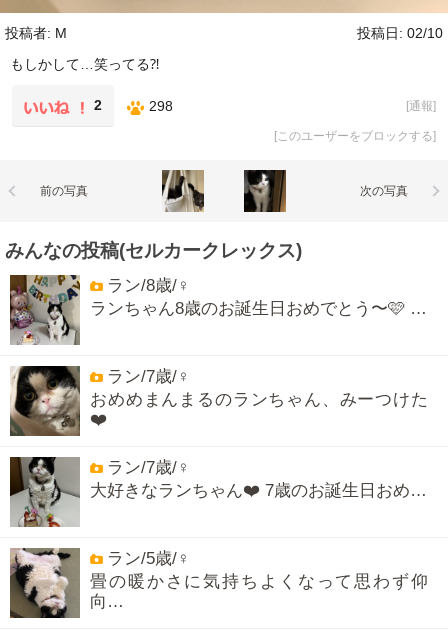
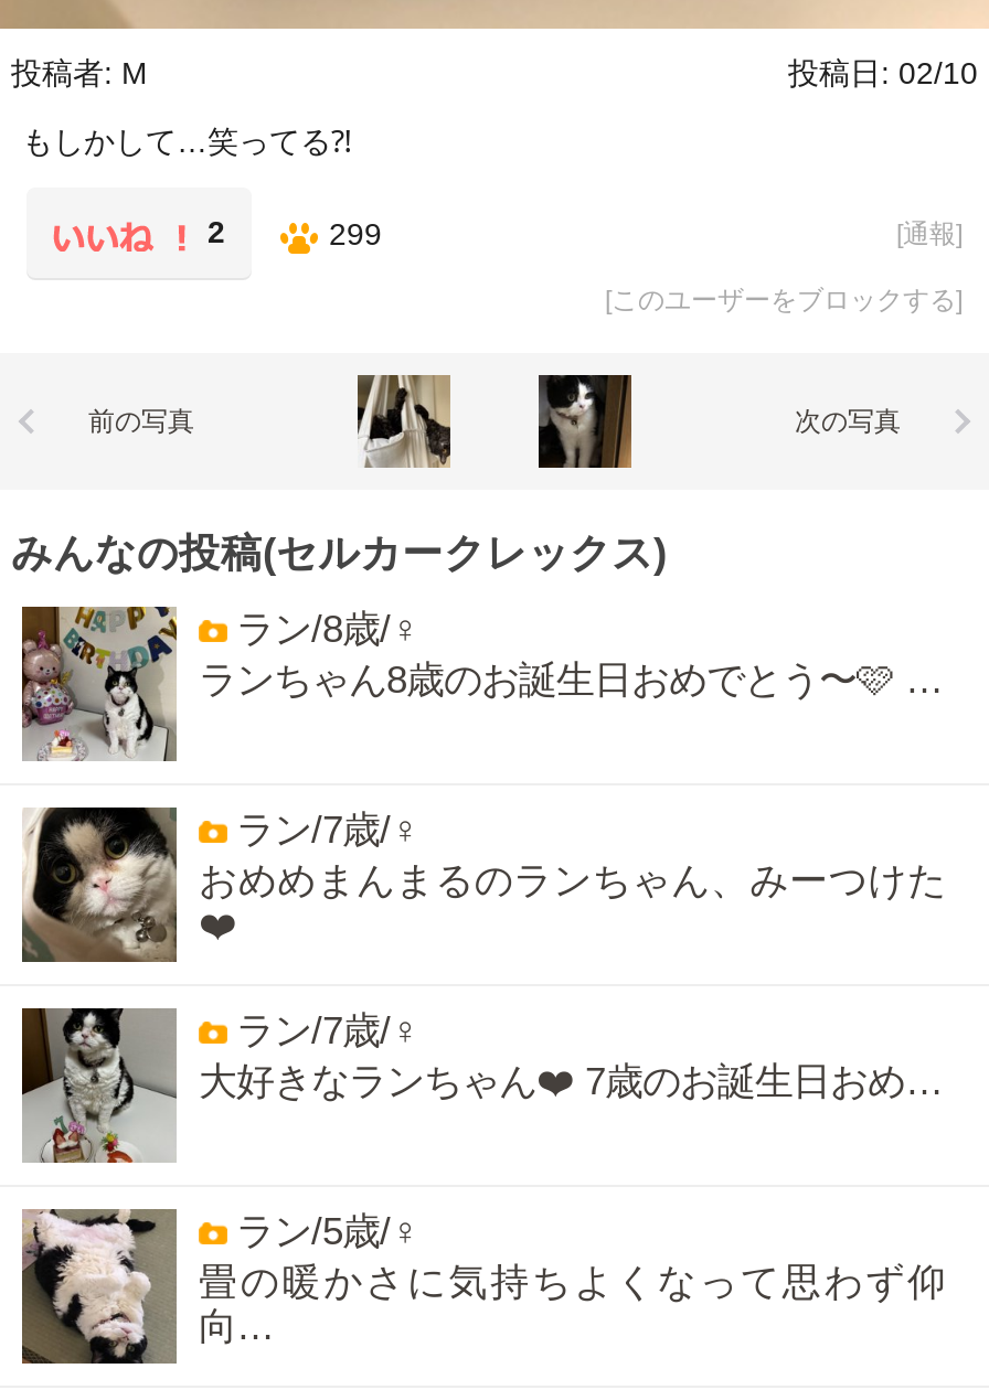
[149,98,173,114] 298 -> [329,217,382,252] 299

